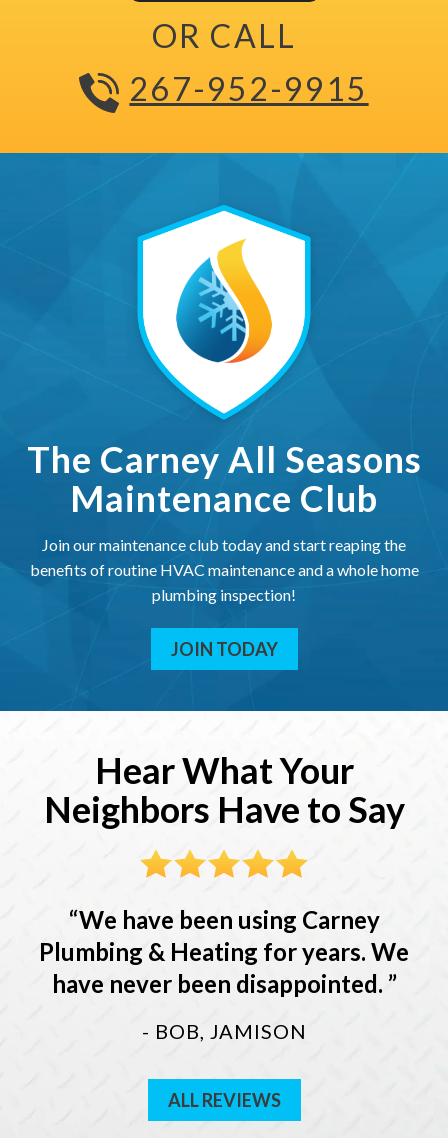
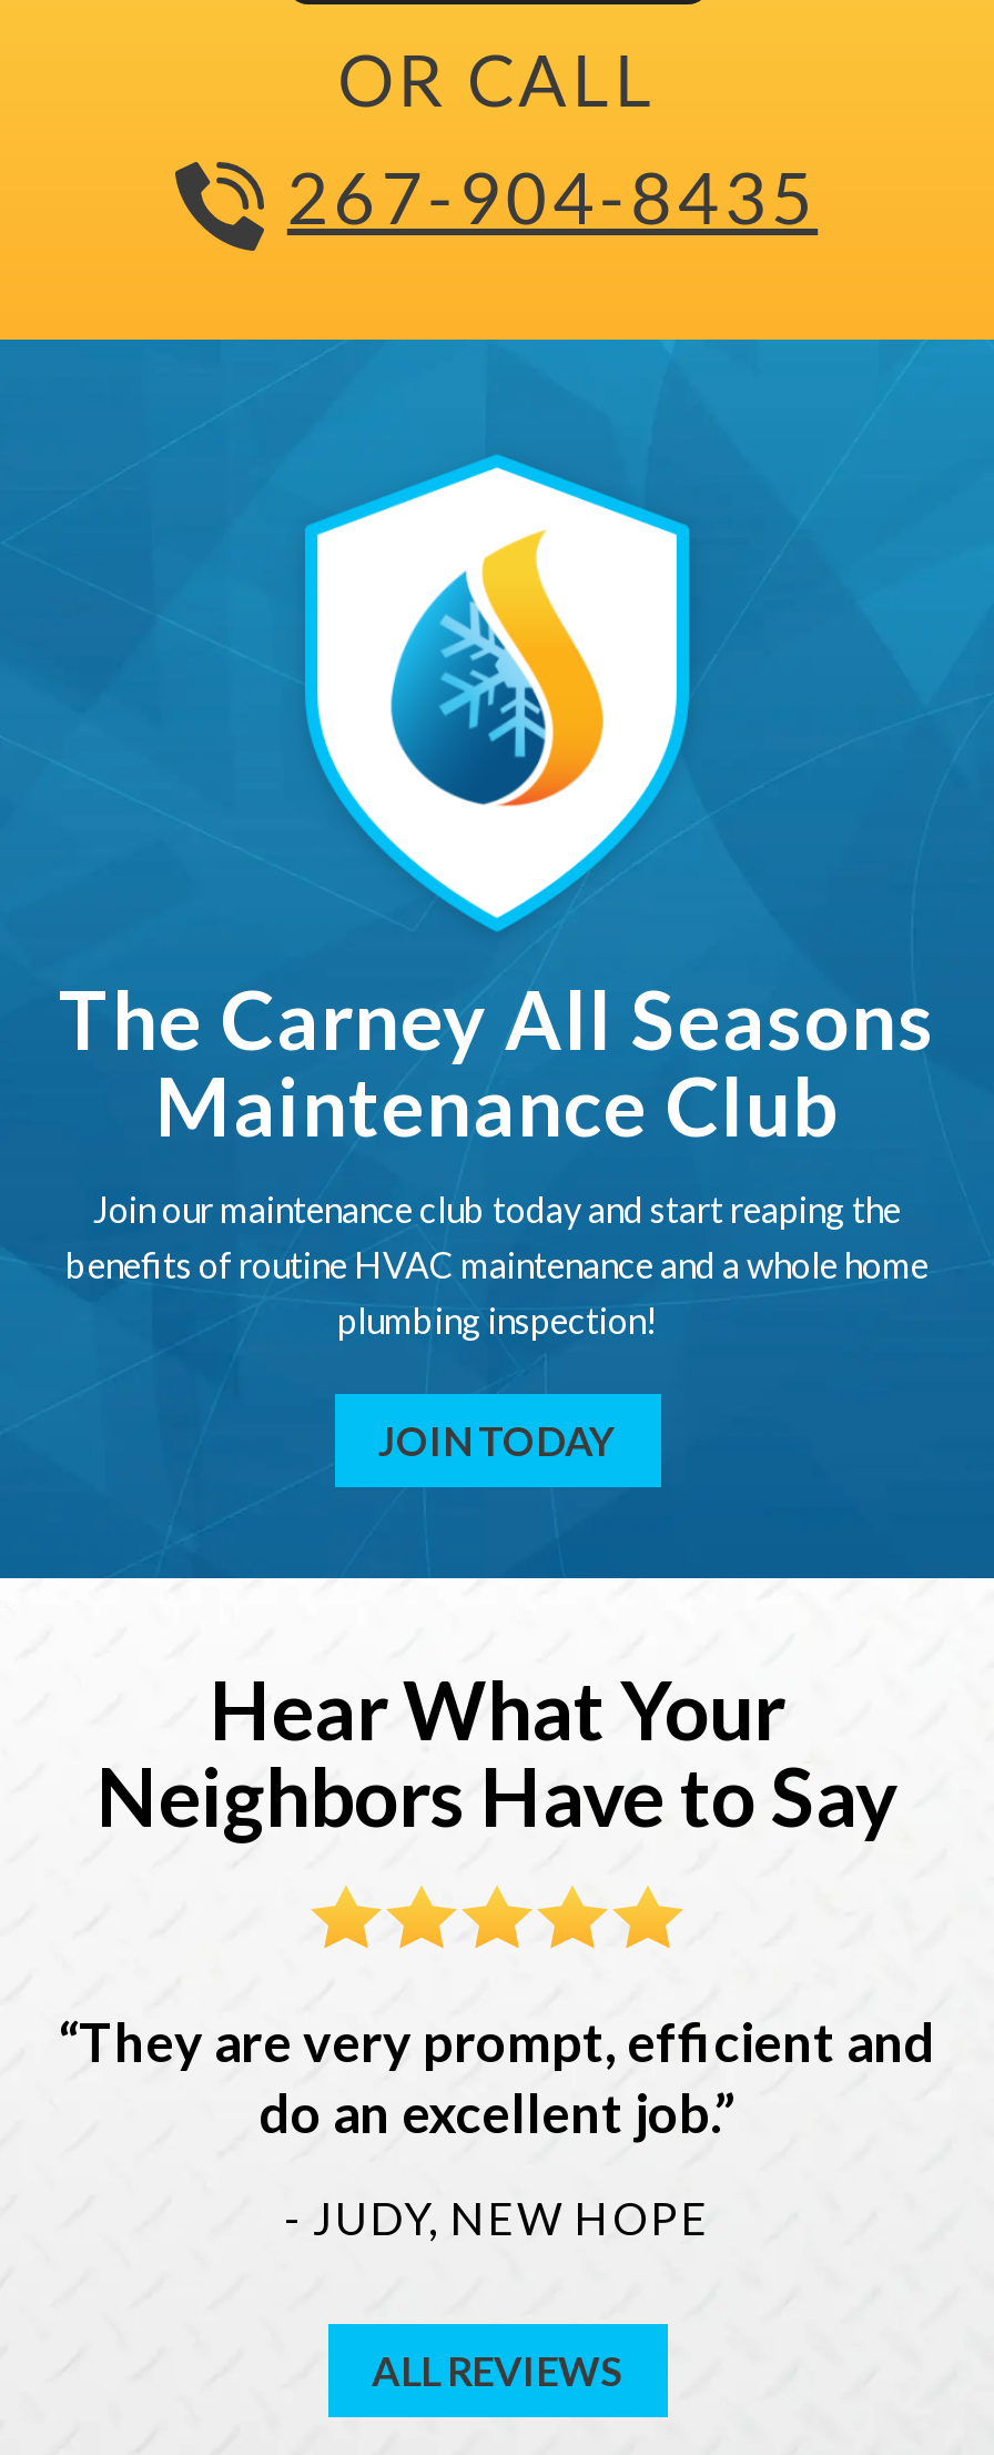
[129,69,369,108] 267-952-9915 -> [287,153,818,240] 267-904-8435
[39,905,409,998] We have been using Carney | Plumbing & Heating for years. We | have never been disappointed. -> [79,2009,935,2144] They are very prompt, efficient and | do an excellent job.
[141,1019,306,1043] - BOB, JAMISON -> [284,2191,710,2244] - JUDY, NEW HOPE

